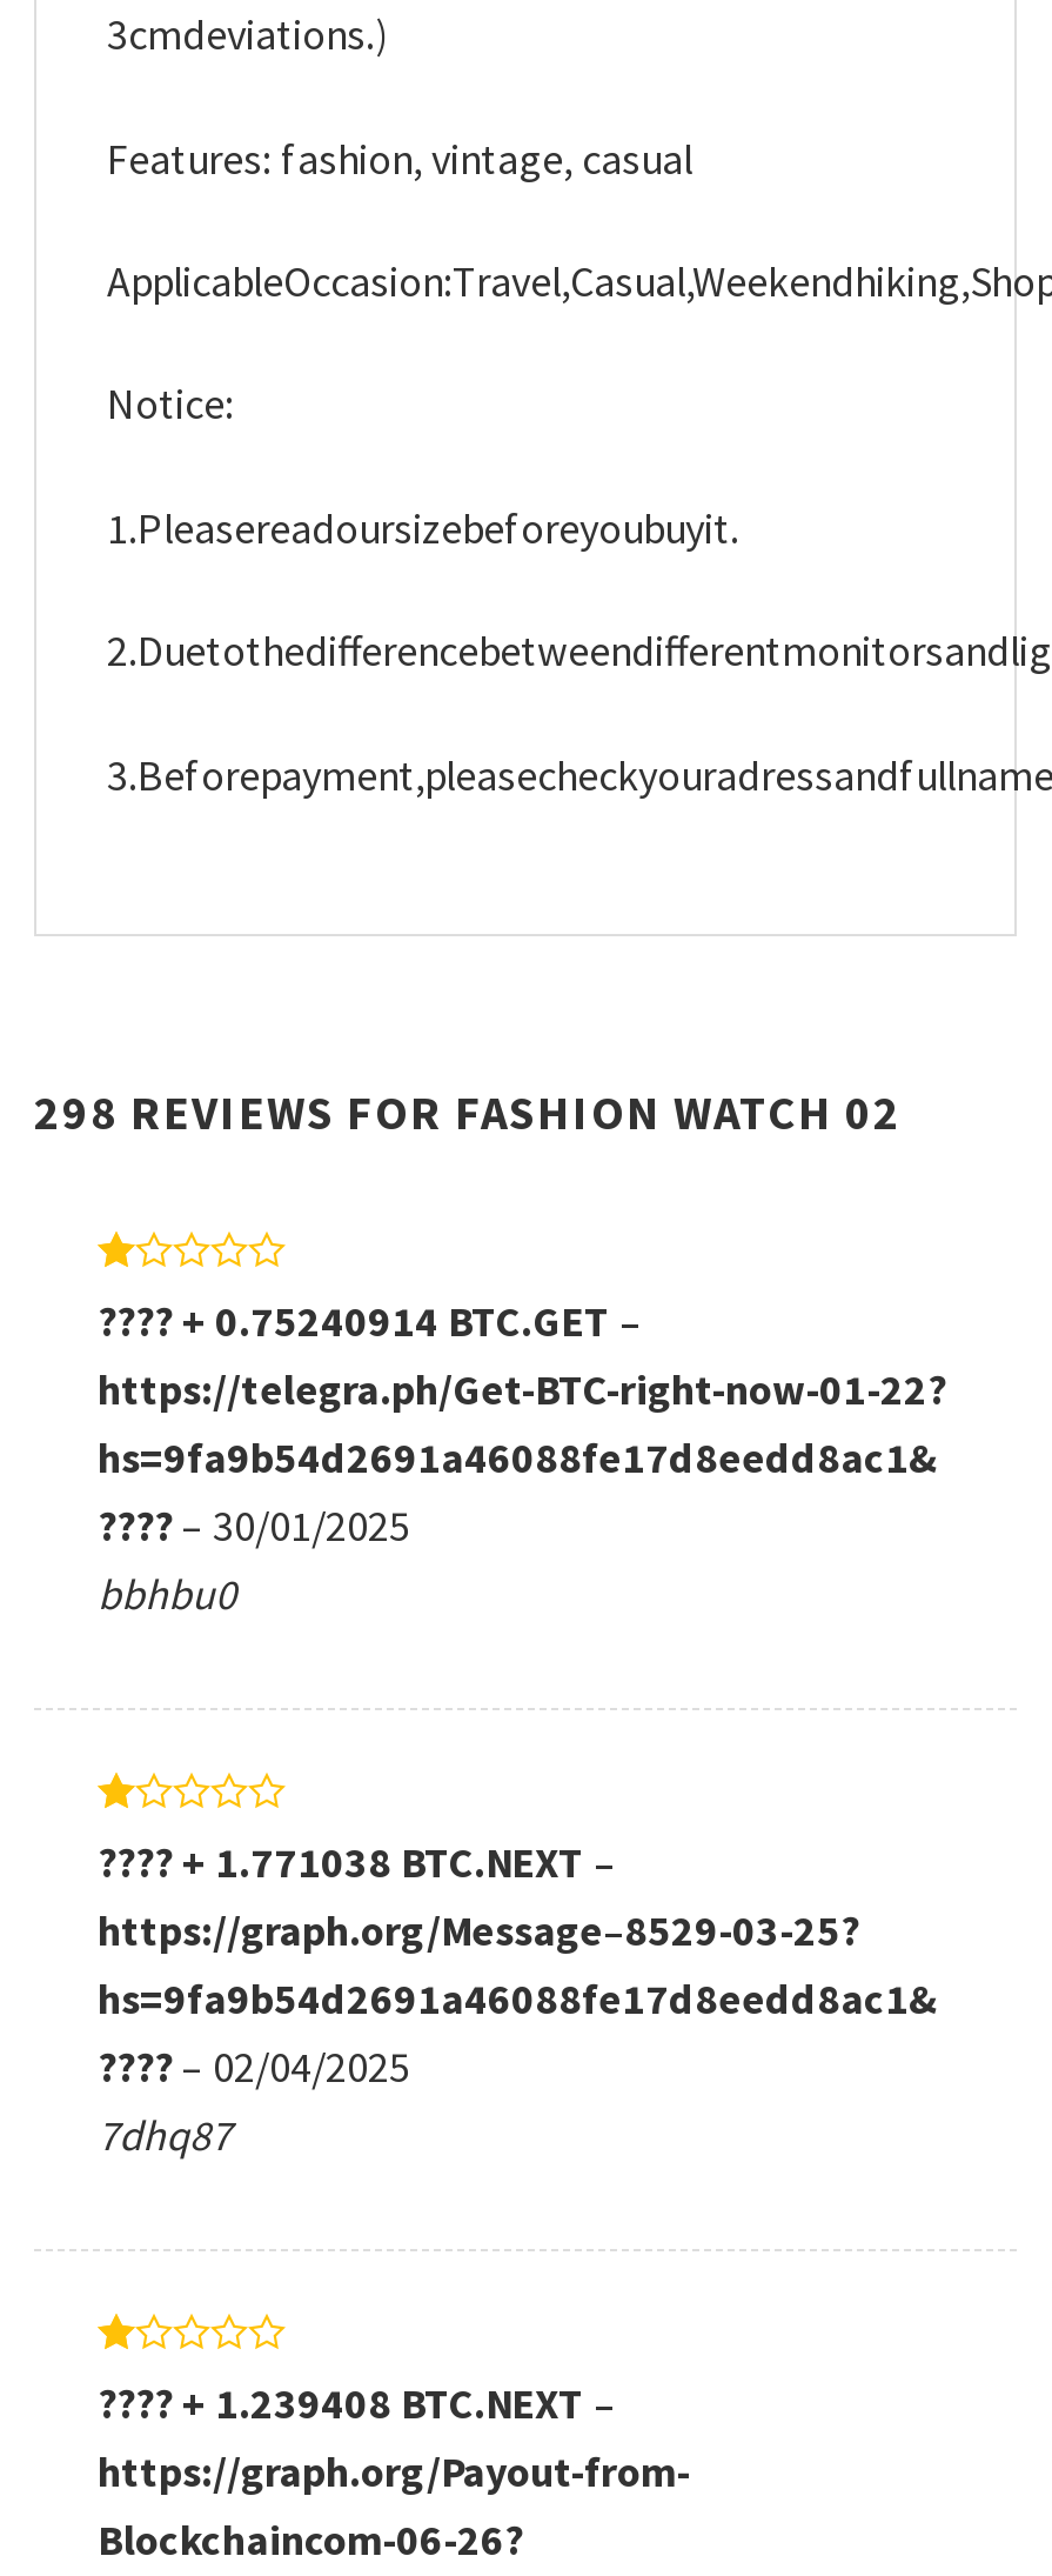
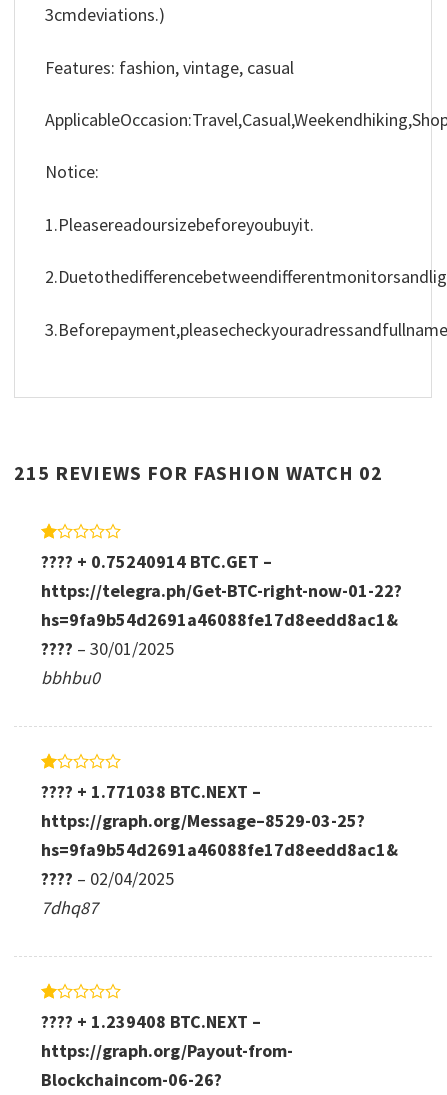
[34,1082,902,1141] 298 REVIEWS FOR FASHION WATCH 02 -> [14,460,383,485] 215 REVIEWS FOR FASHION WATCH 02

